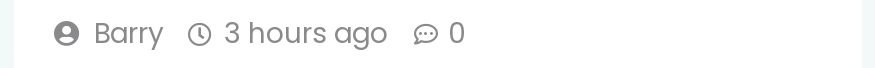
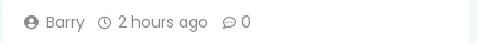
[94,13,466,53] Barry 3 hours ago 0 -> [46,11,251,33] Barry 2 hours ago 0

